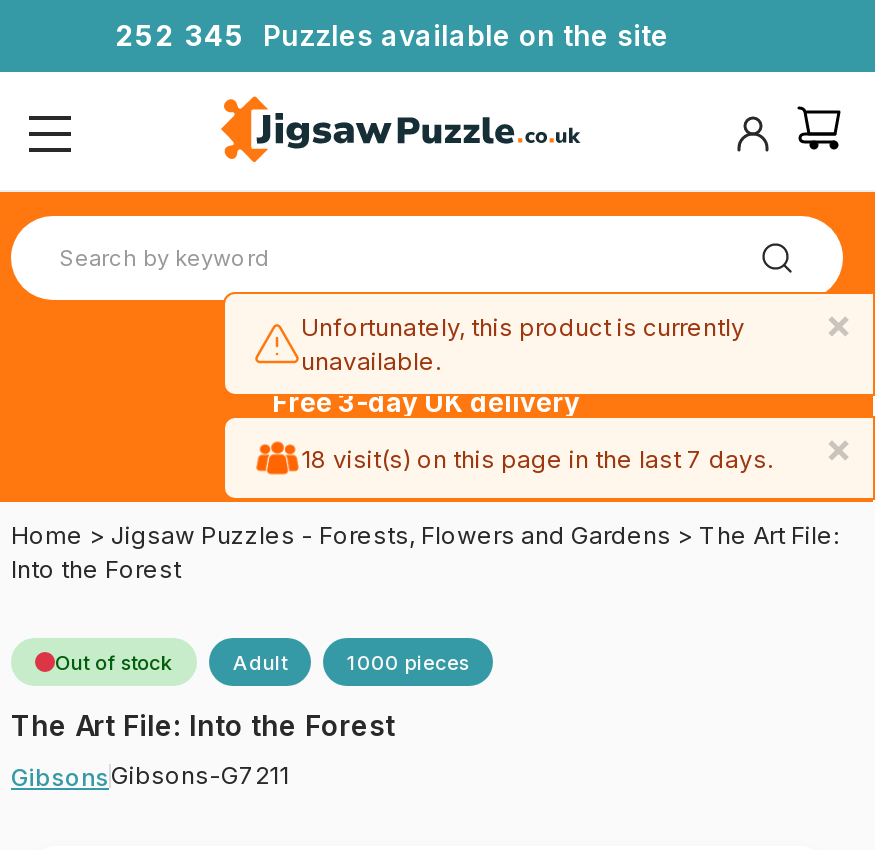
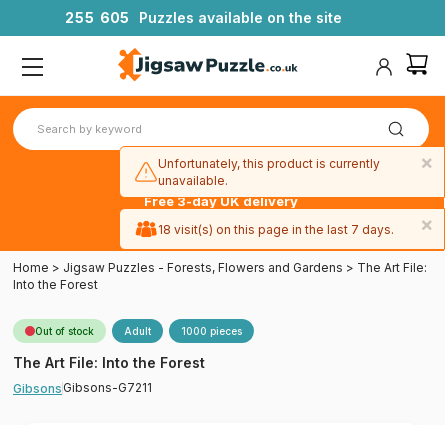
[115,17,669,52] 25 2 345 Puzzles available on the site -> [65,8,342,26] 25 5 605 Puzzles available on the site

